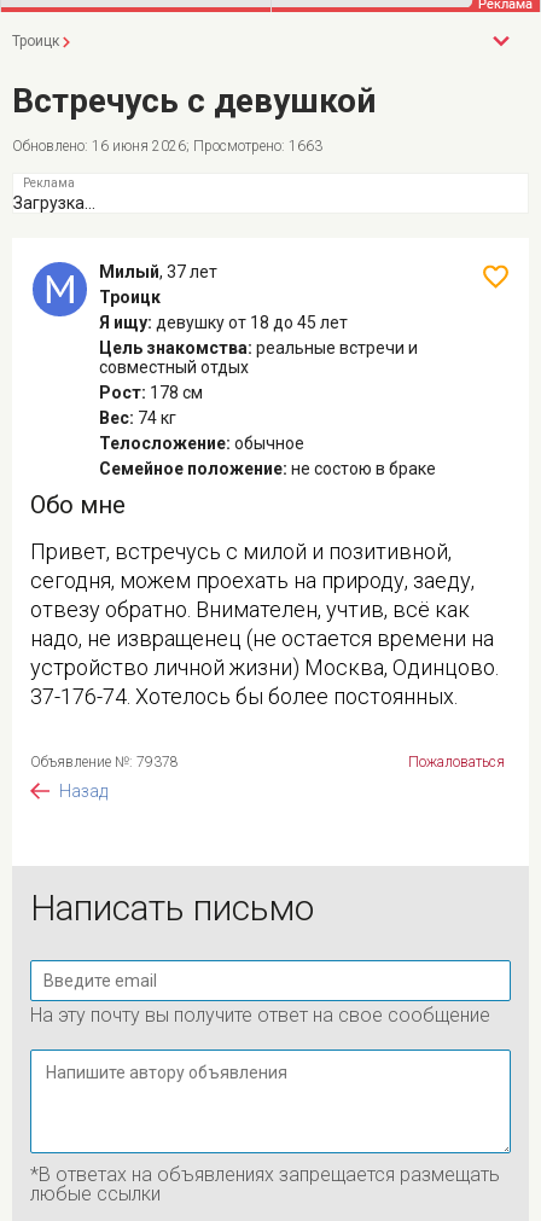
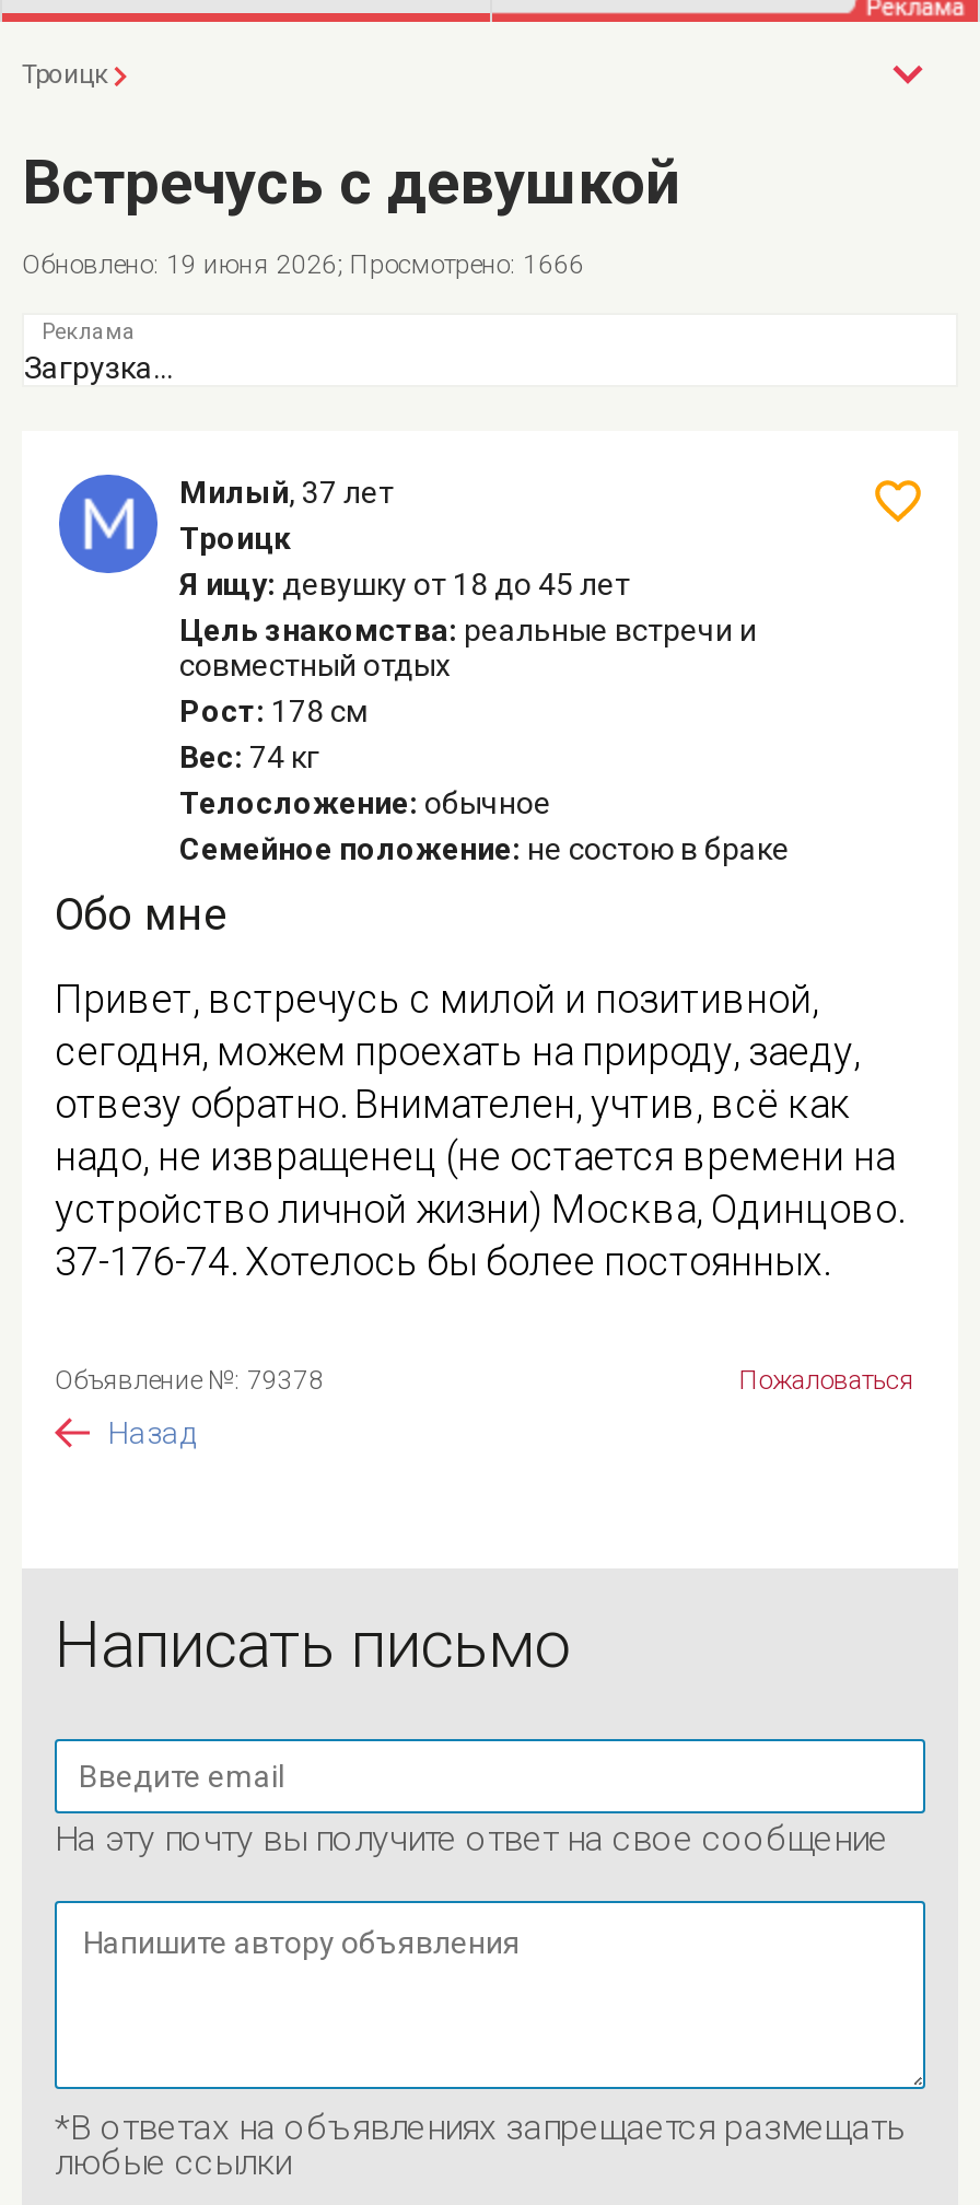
[12,138,322,155] Обновлено: 16 июня 2026; Просмотрено: 1663 -> [22,249,584,280] Обновлено: 19 июня 2026; Просмотрено: 1666

